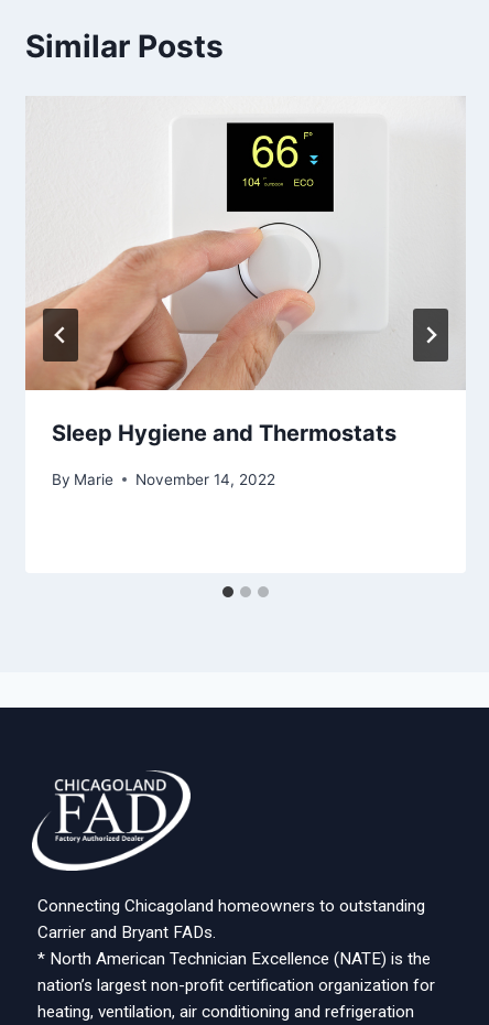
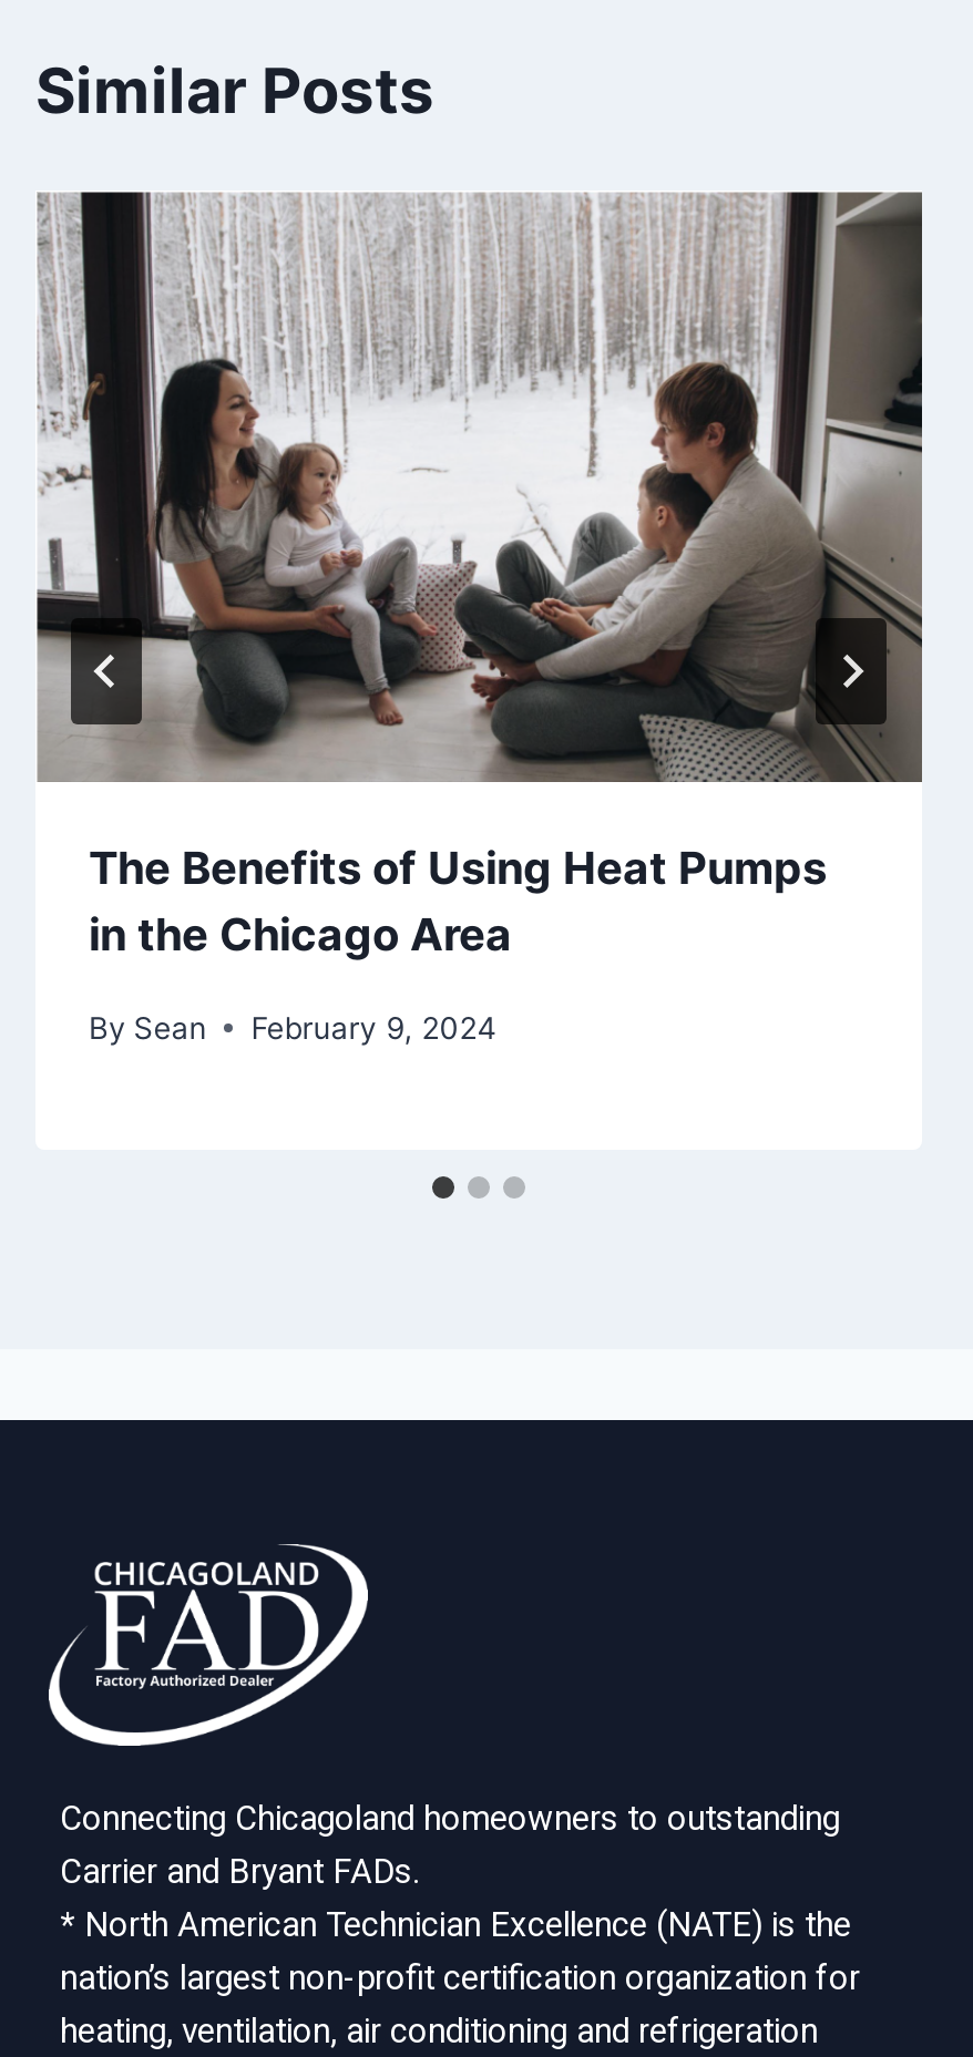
[25,97,466,446] [image] | Sleep Hygiene and Thermostats -> [35,191,924,961] [image] | The Benefits of Using Heat Pumps | in the Chicago Area
[52,471,276,489] By Marie | November 14, 2022 -> [89,1011,497,1047] By Sean | February 9, 2024

